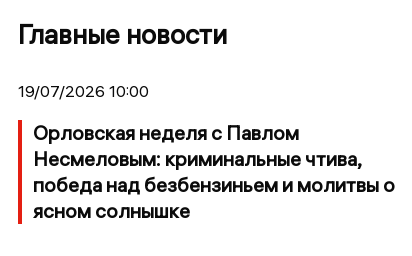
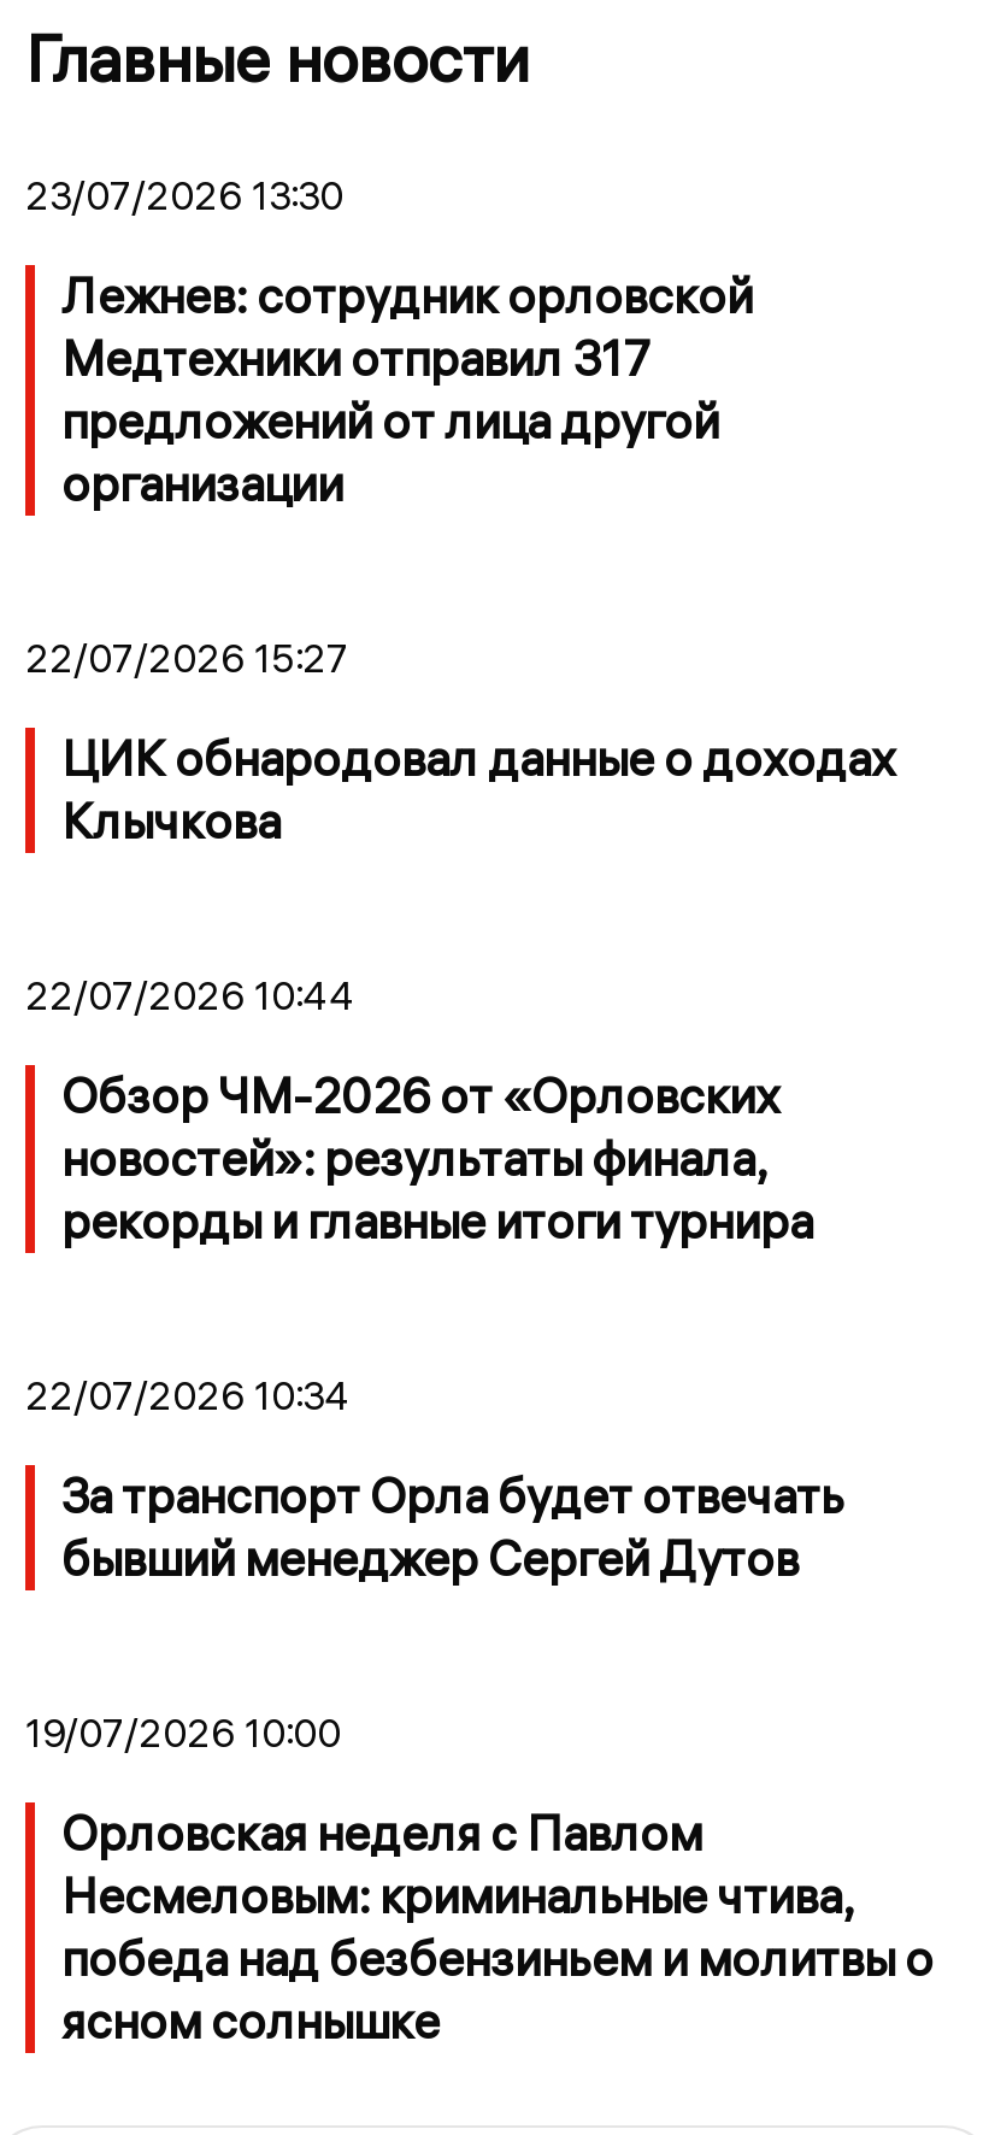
none -> [25,170,895,1587] 23/07/2026 13:30 | Лежнев: сотрудник орловской | Медтехники отправил 317 | предложений от лица другой | организации | 22/07/2026 15:27 | ЦИК обнародовал данные о доходах | Клычкова | 22/07/2026 10:44 | Обзор ЧМ-2026 от «Орловских | новостей»: результаты финала, | рекорды и главные итоги турнира | 22/07/2026 10:34 | За транспорт Орла будет отвечать | бывший менеджер Сергей Дутов

